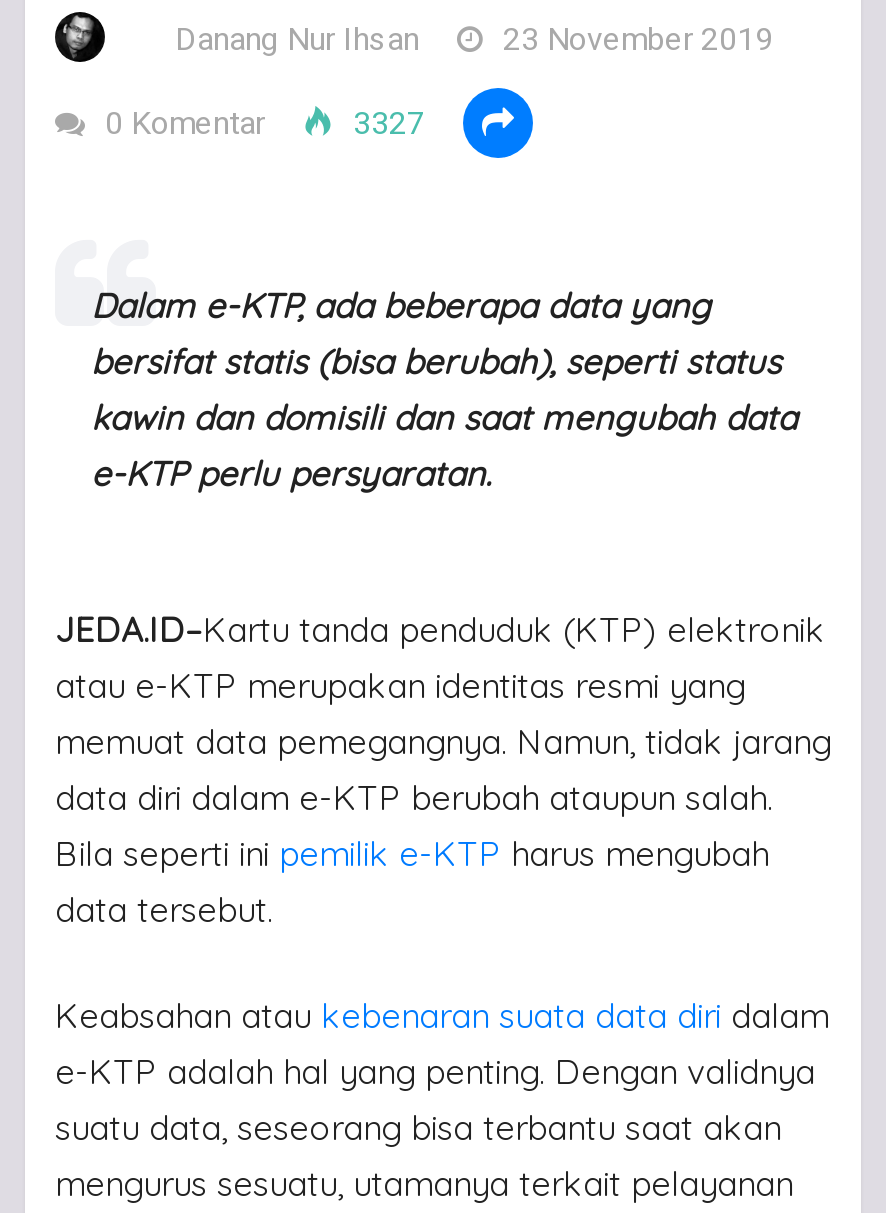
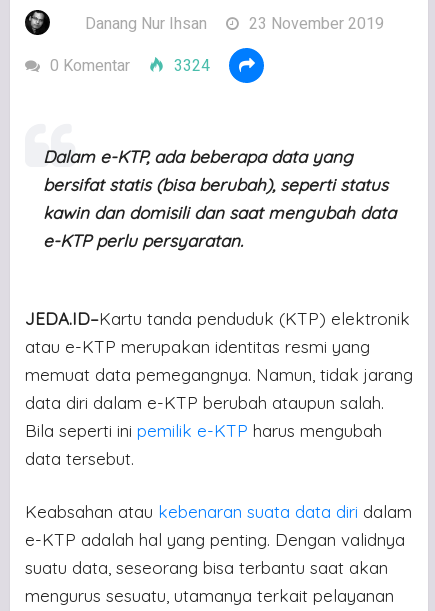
[105,100,425,148] 0 Komentar 3327 -> [50,54,210,78] 0 Komentar 3324

